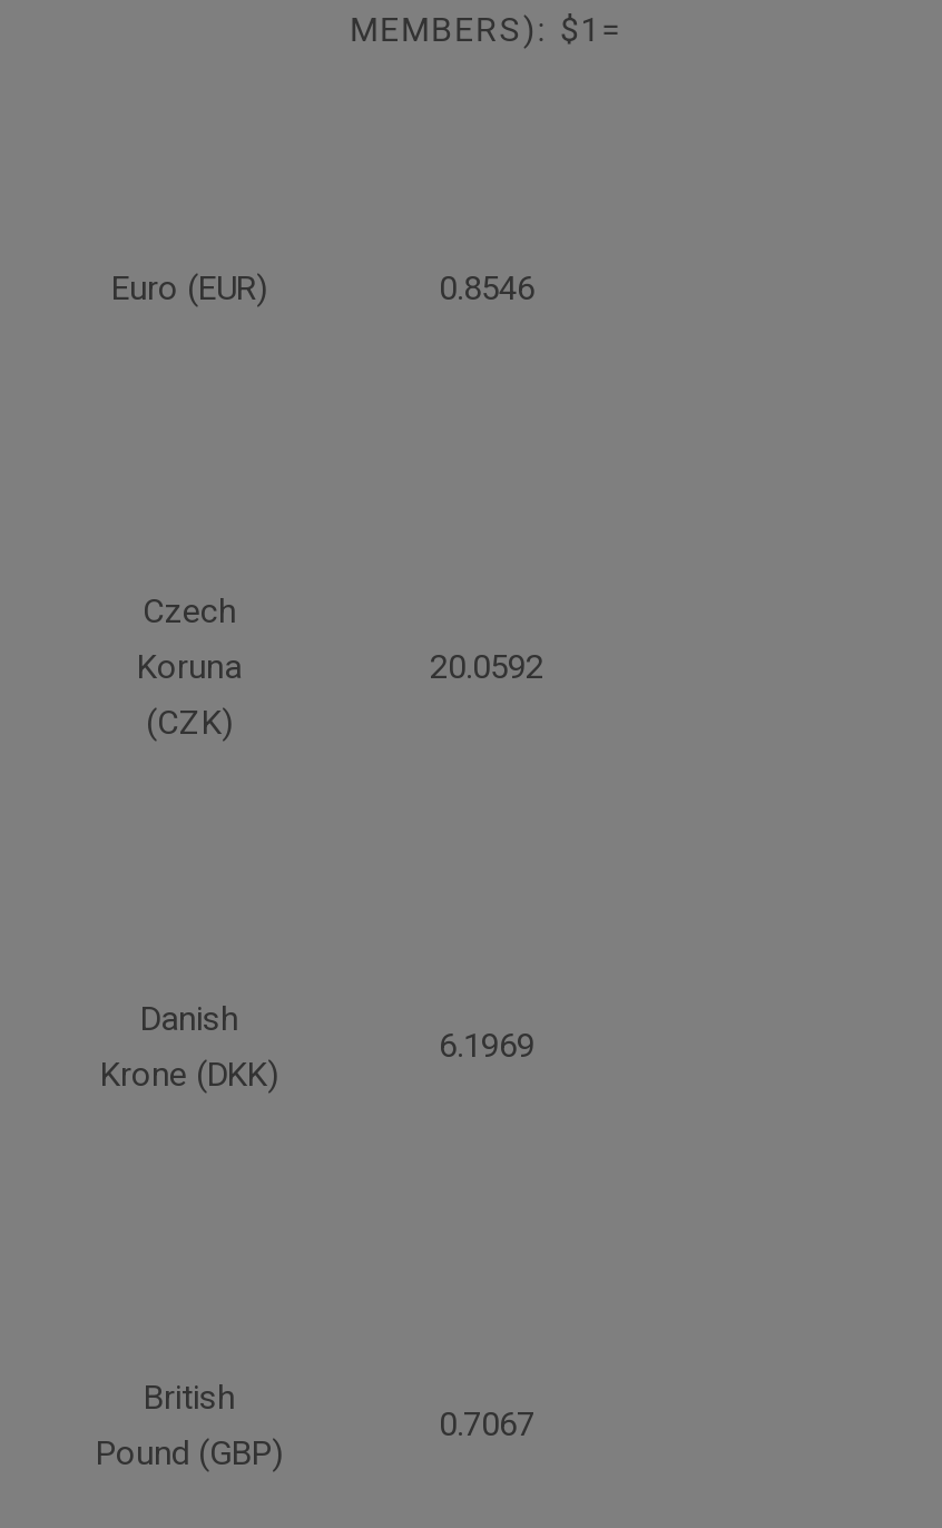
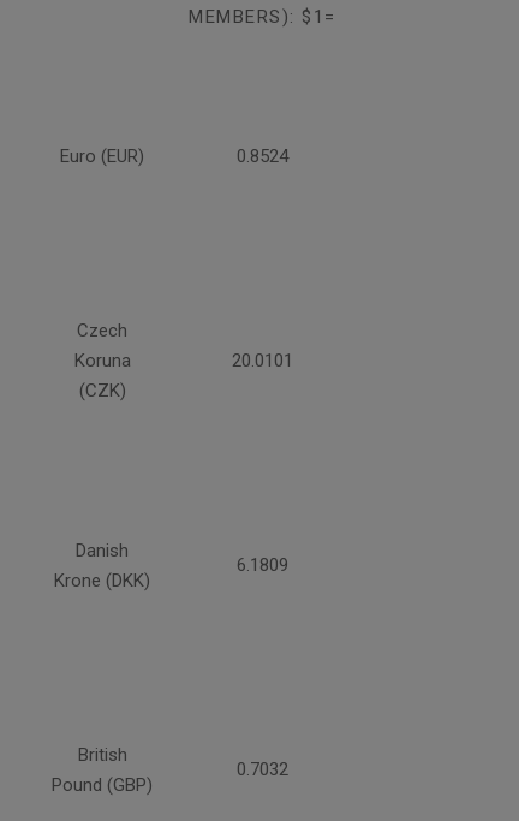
[439,269,534,309] 0.8546 -> [237,146,288,167] 0.8524
[430,647,543,687] 20.0592 -> [232,350,293,372] 20.0101
[439,1026,534,1066] 6.1969 -> [237,554,288,576] 6.1809
[439,1405,534,1445] 0.7067 -> [237,759,288,780] 0.7032

